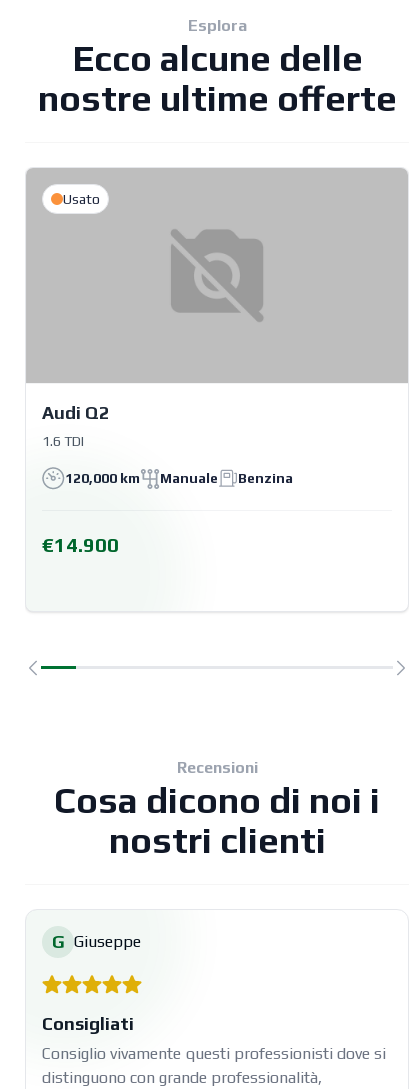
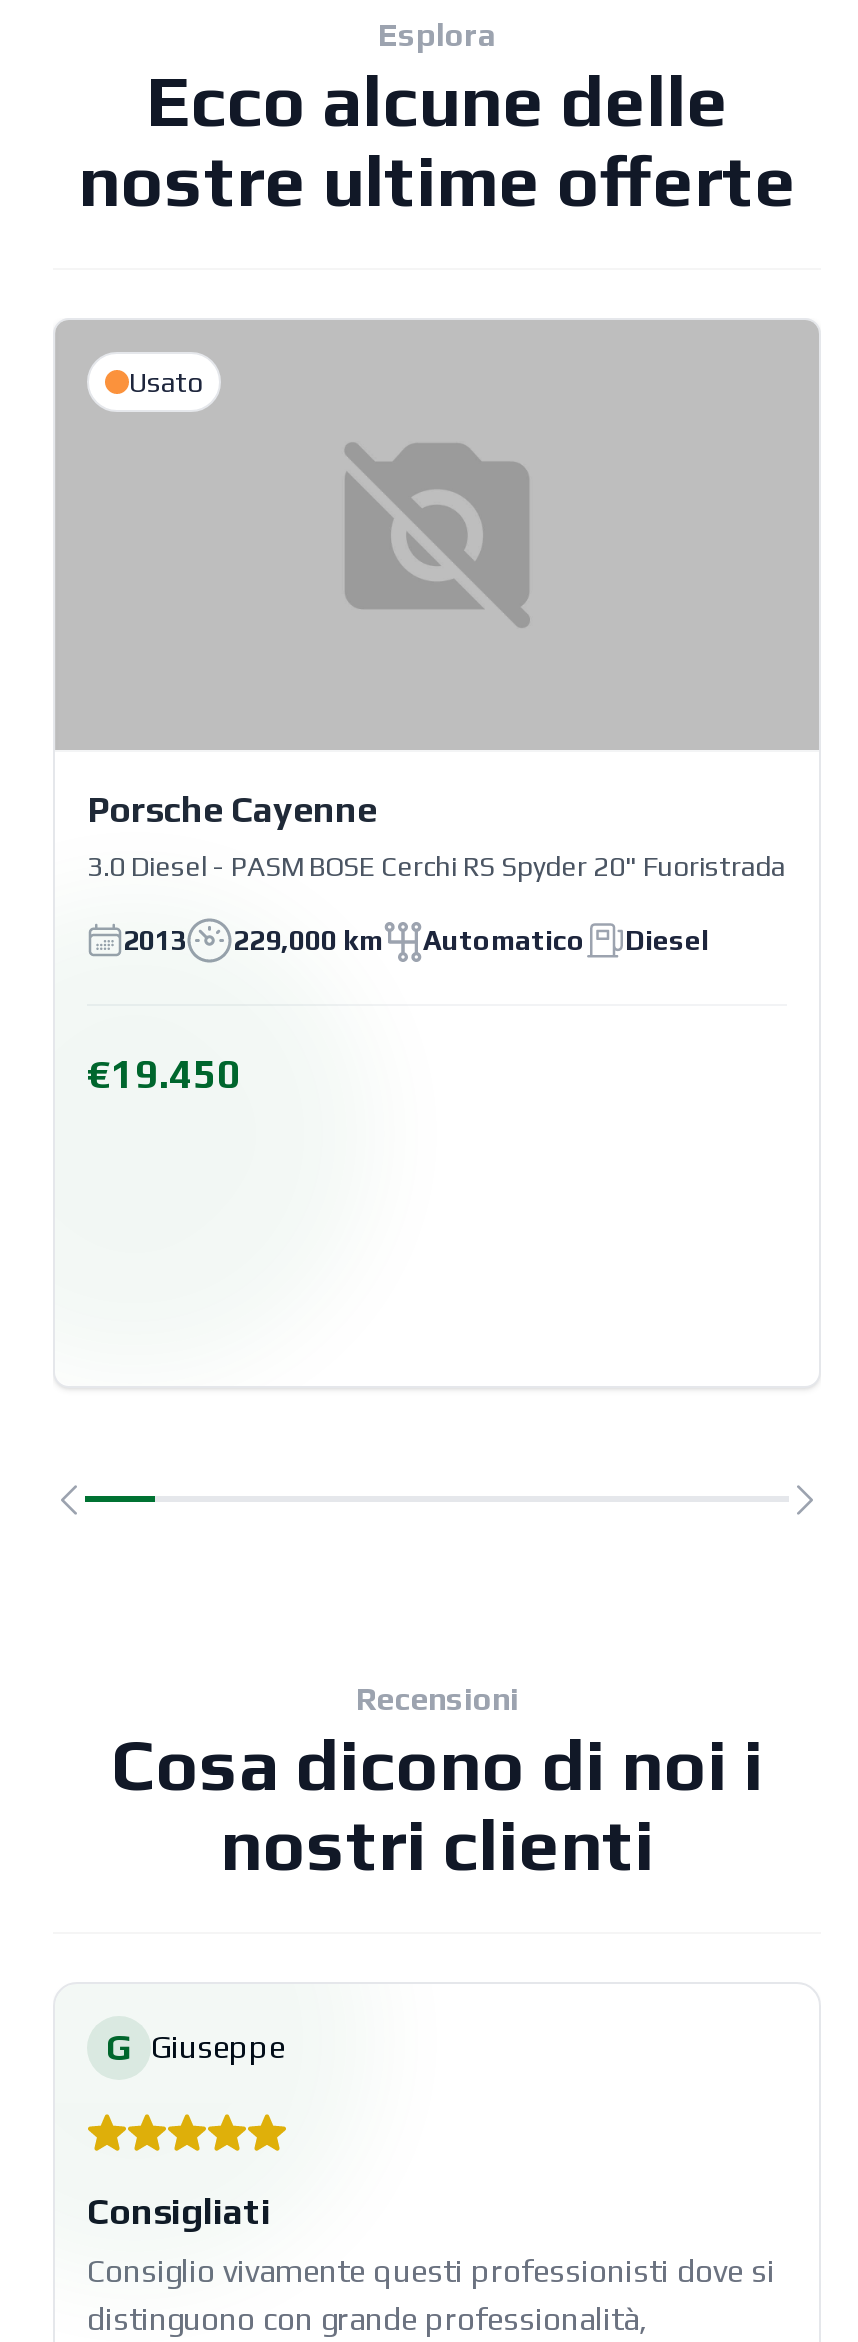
[42,402,109,423] Audi Q2 -> [87,788,377,830] Porsche Cayenne
[42,433,84,449] 1.6 TDI -> [87,850,785,882] 3.0 Diesel - PASM BOSE Cerchi RS Spyder 20" Fuoristrada
[65,470,293,486] 120,000 km | Manuale | Benzina -> [123,925,709,957] 2013 | 229,000 km | Automatico | Diesel
[42,533,119,556] €14.900 -> [87,1050,241,1096] €19.450

